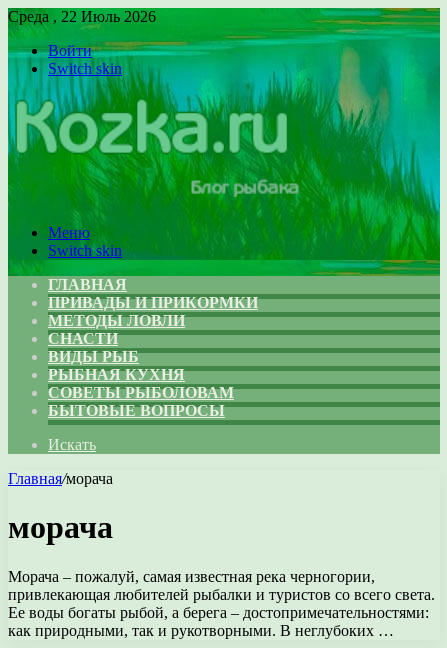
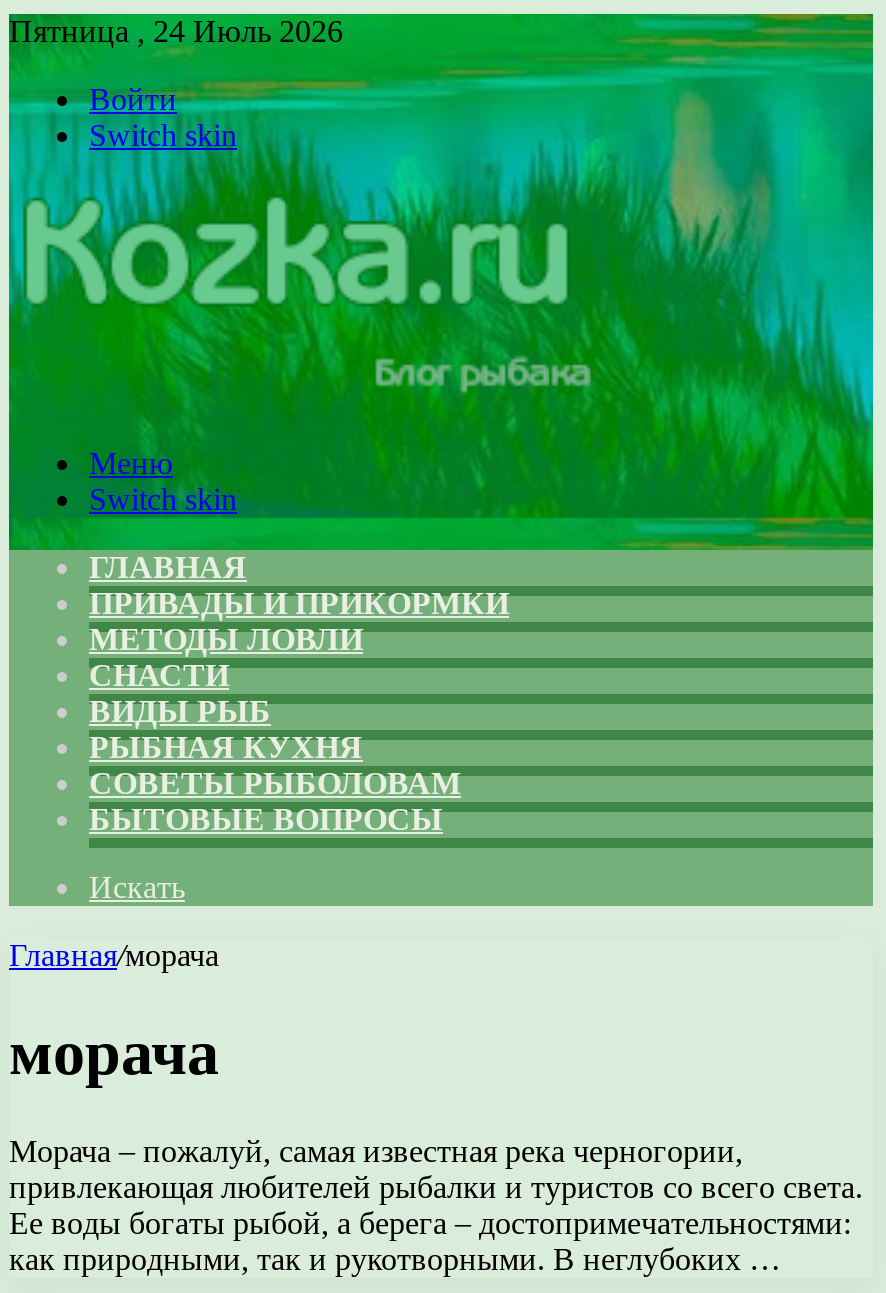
[8,8,156,25] Среда , 22 Июль 2026 -> [9,14,343,48] Пятница , 24 Июль 2026

